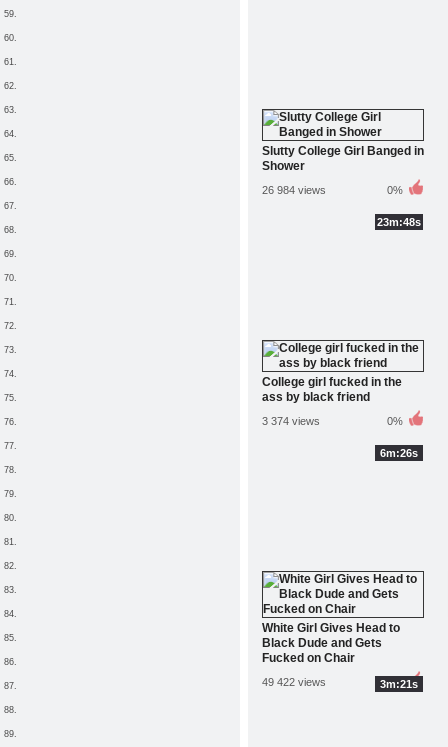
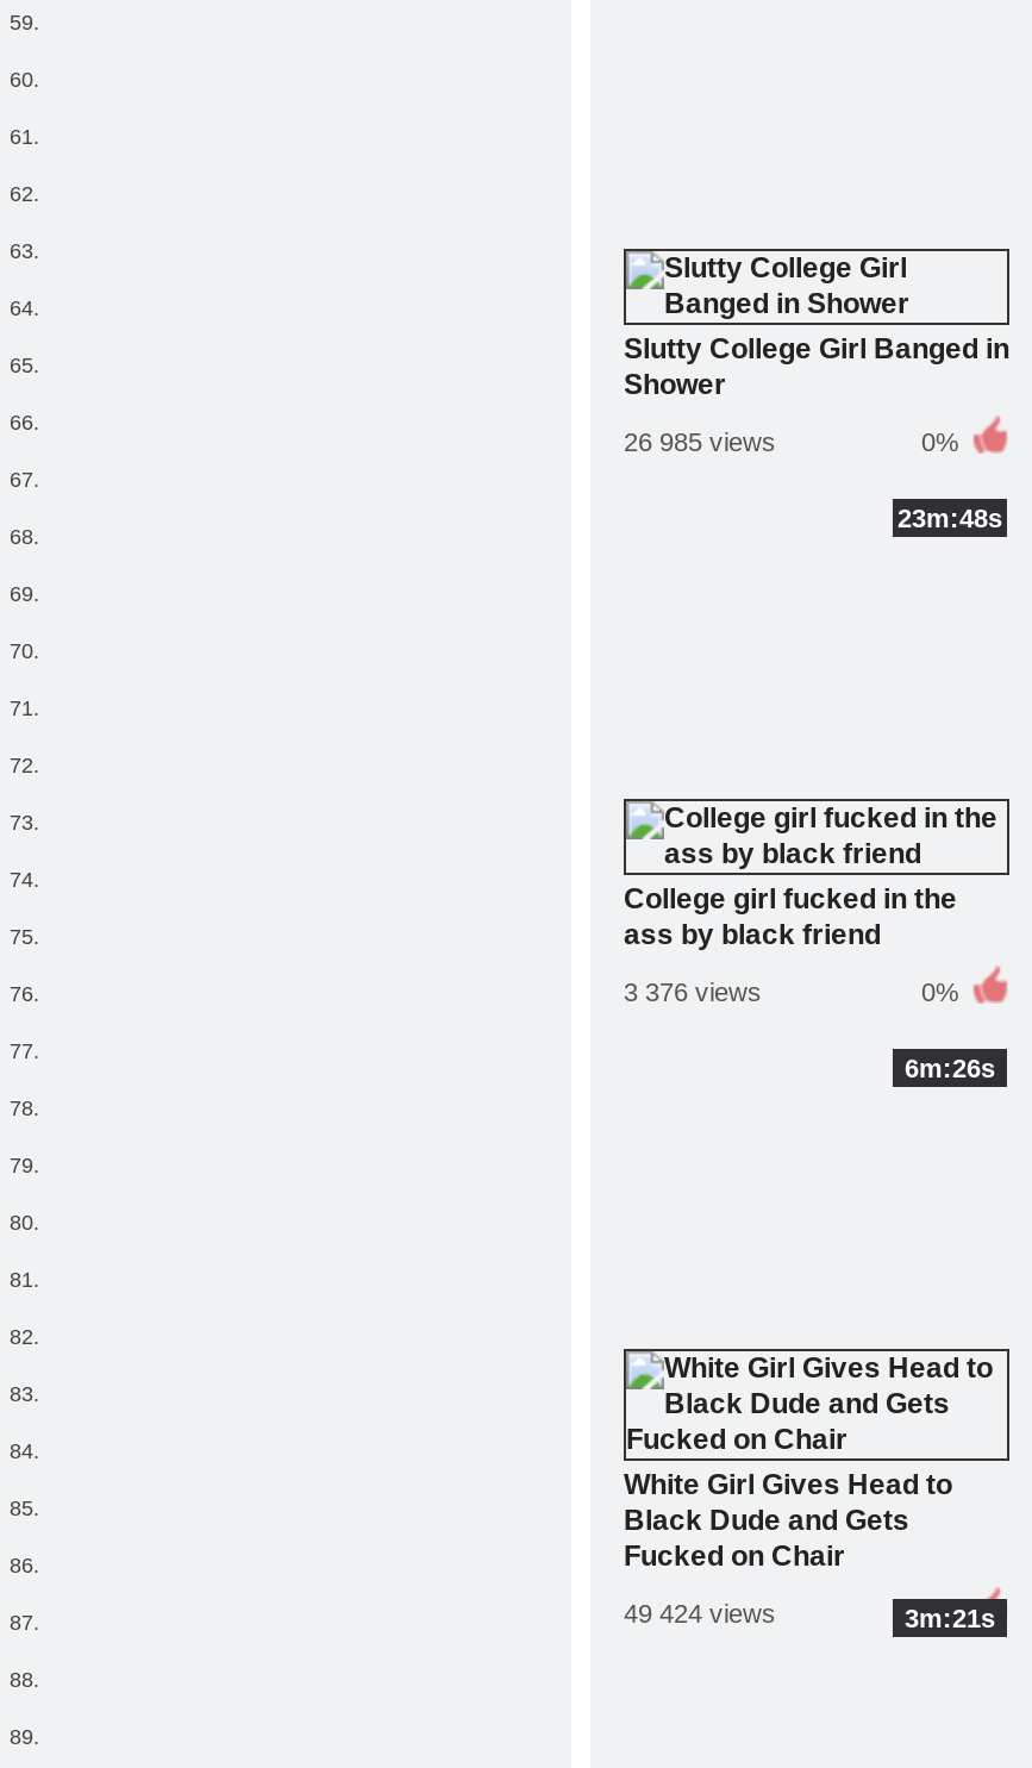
[262,184,326,196] 26 984 views -> [624,428,776,456] 26 985 views
[262,415,320,427] 3 374 views -> [624,978,762,1007] 3 376 views
[262,676,326,688] 49 422 views -> [624,1599,776,1628] 49 424 views

